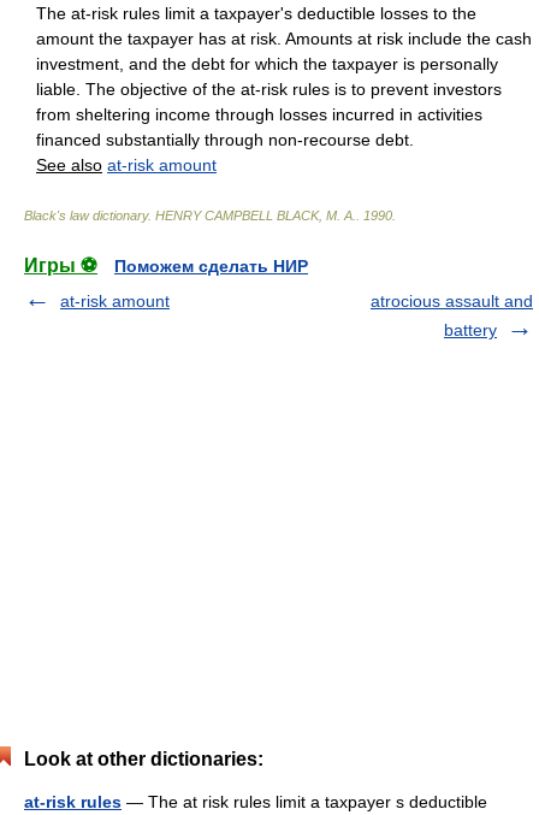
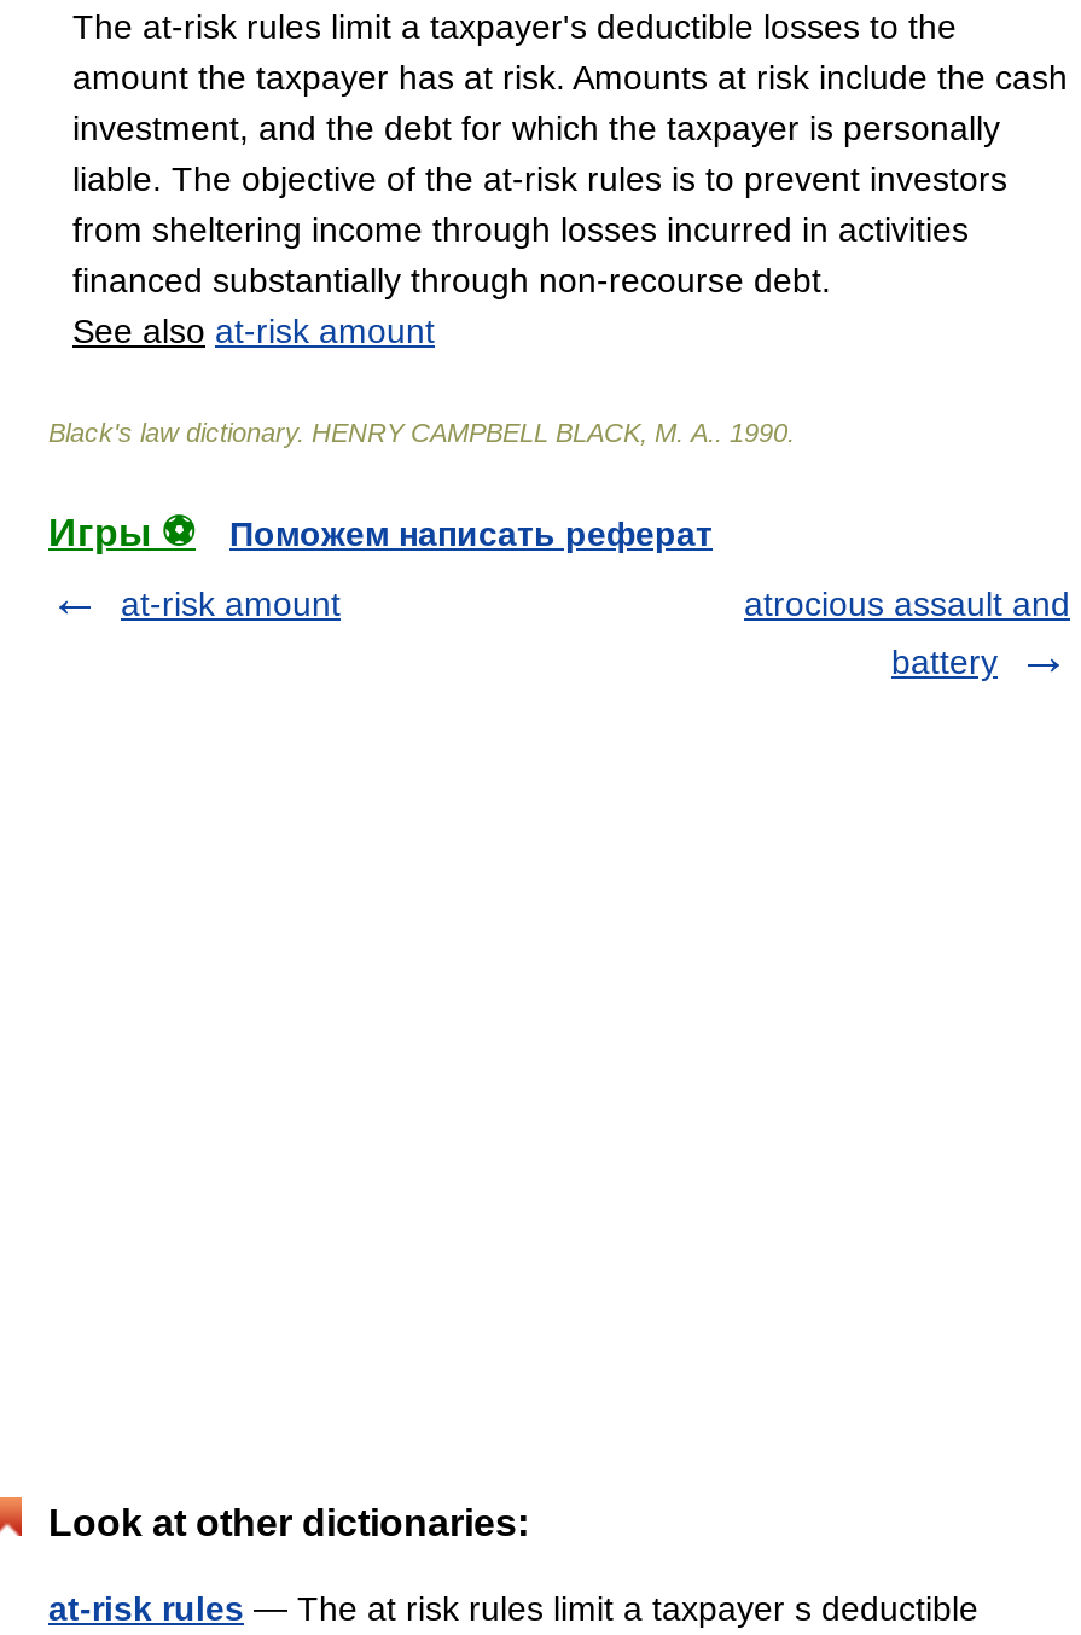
[114,256,308,276] Поможем сделать НИР -> [229,514,713,553] Поможем написать реферат

